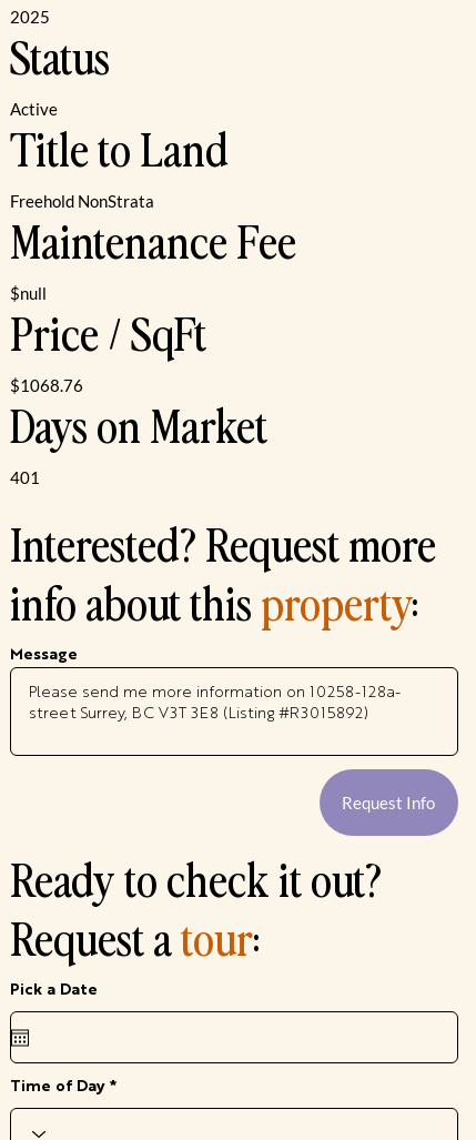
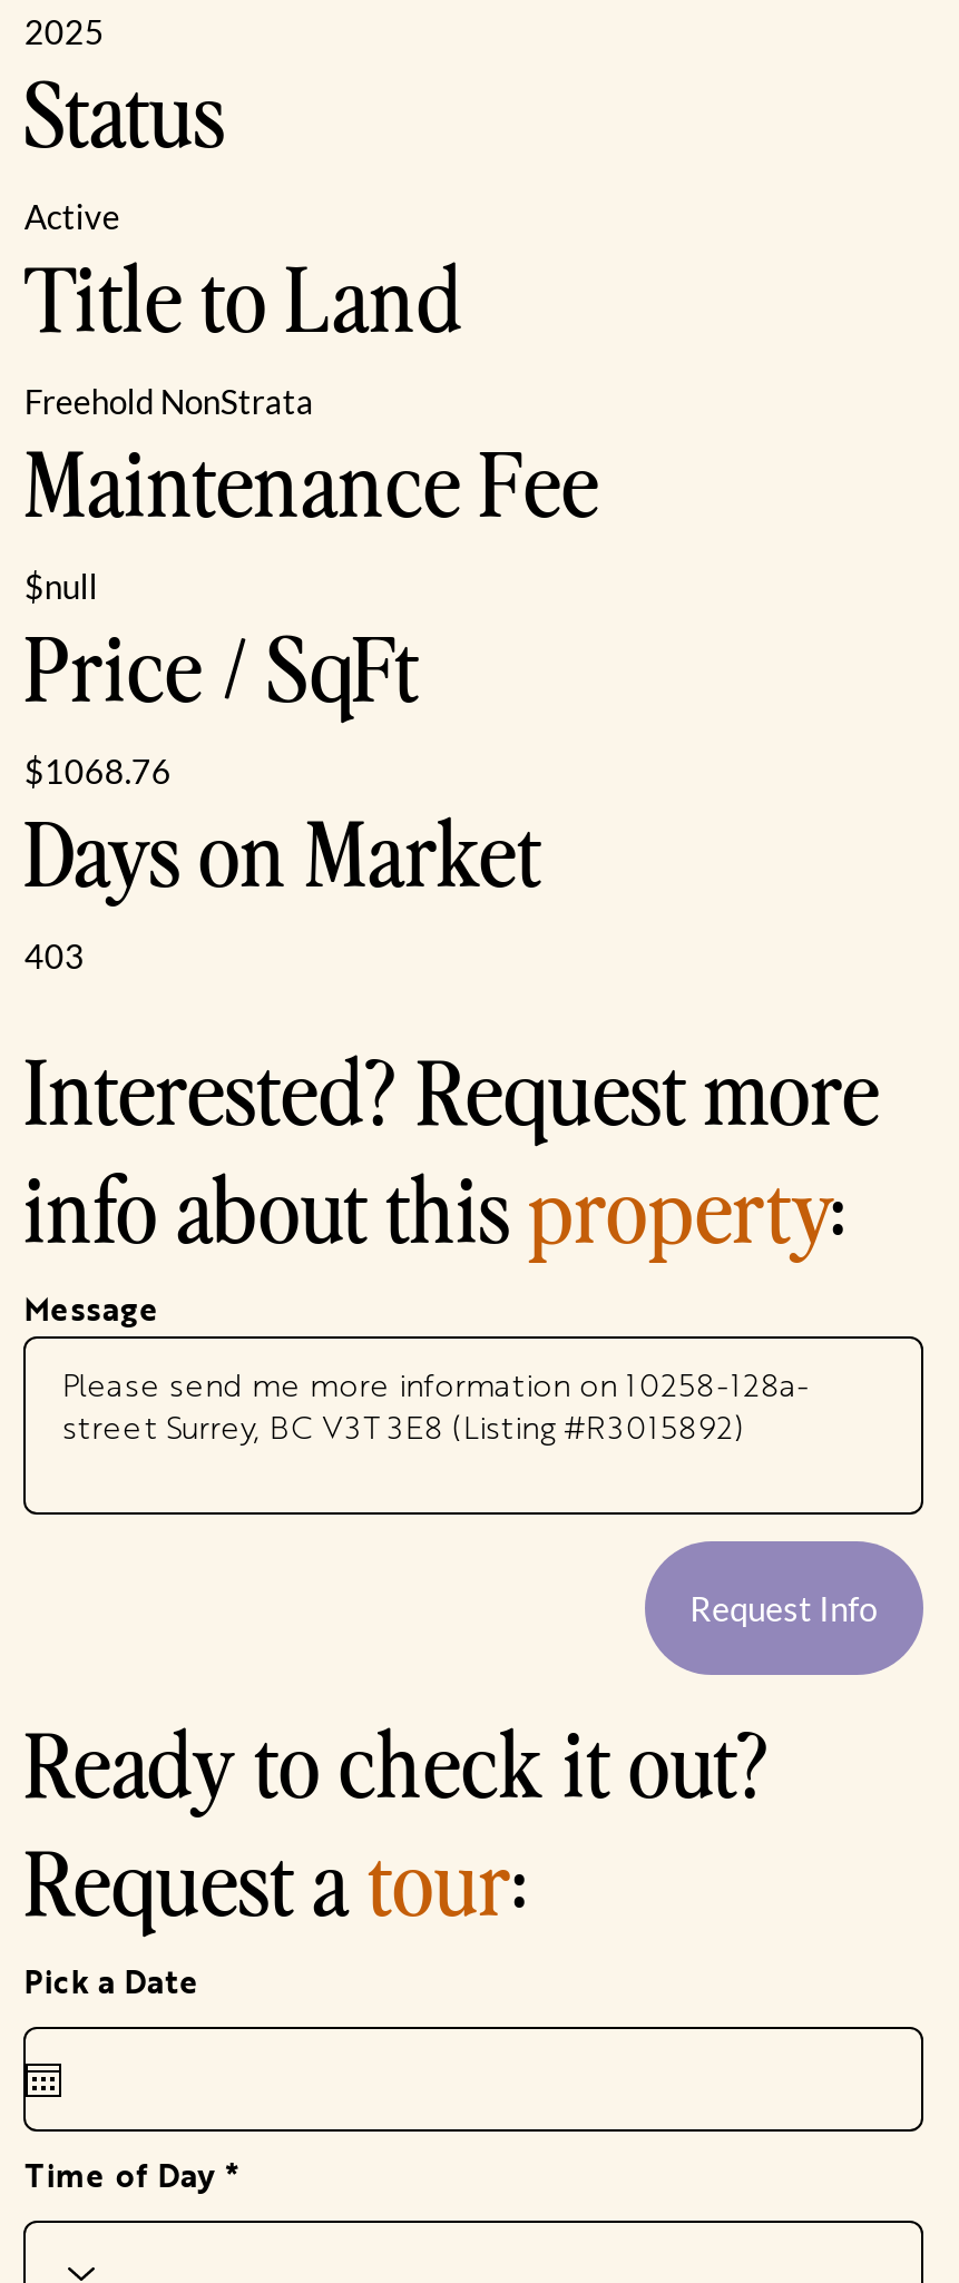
[10,467,40,487] 401 -> [24,935,84,976] 403

